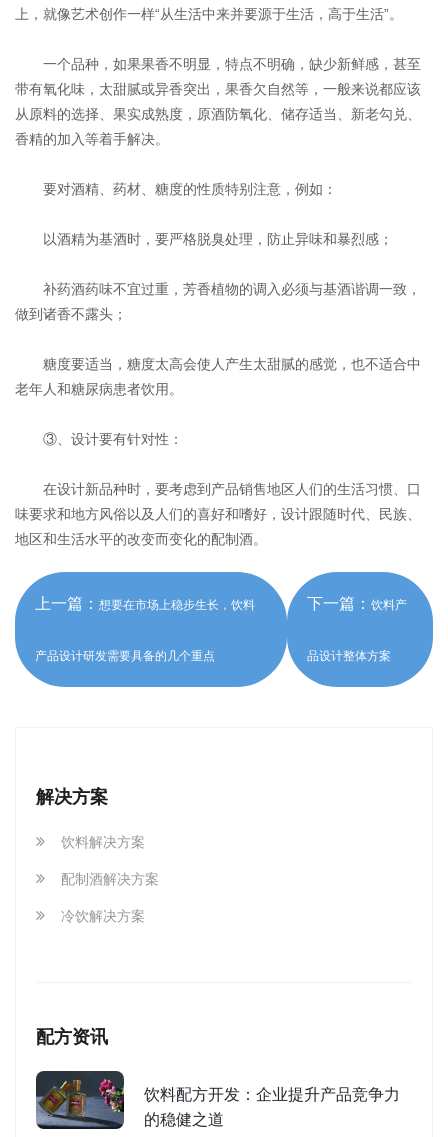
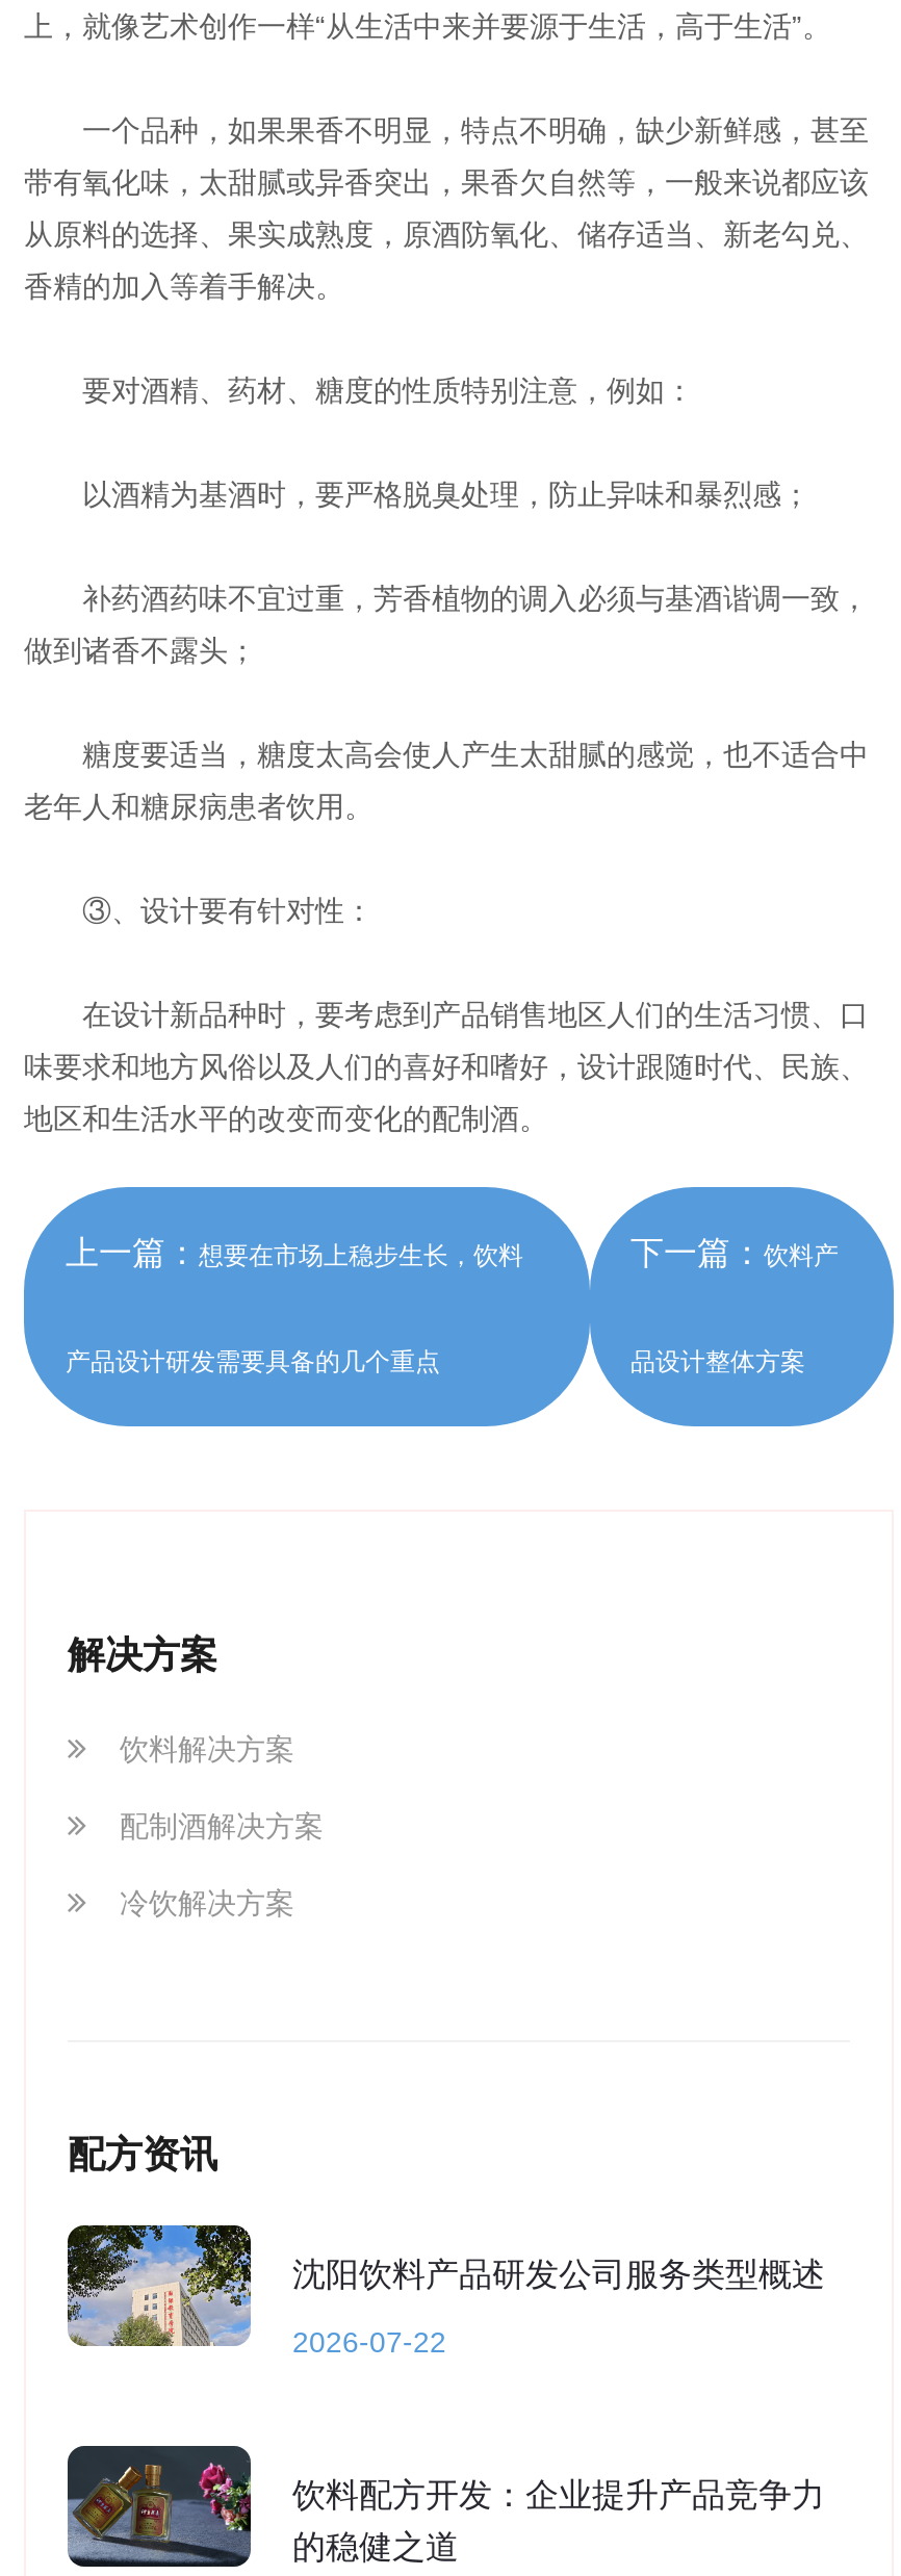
none -> [66,2223,825,2358] [image] | 沈阳饮料产品研发公司服务类型概述 | 2026-07-22

